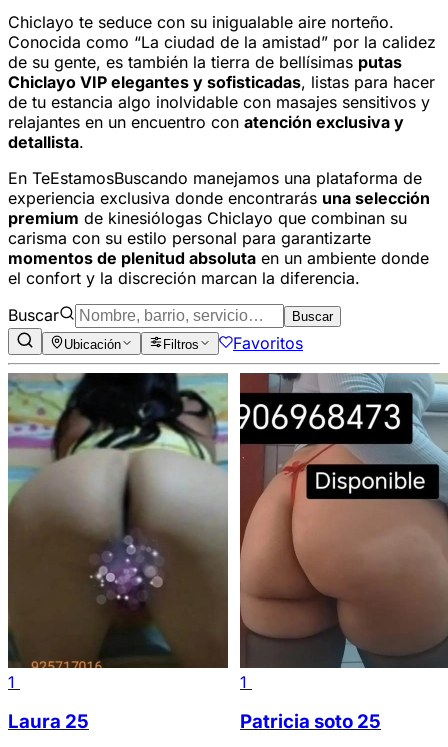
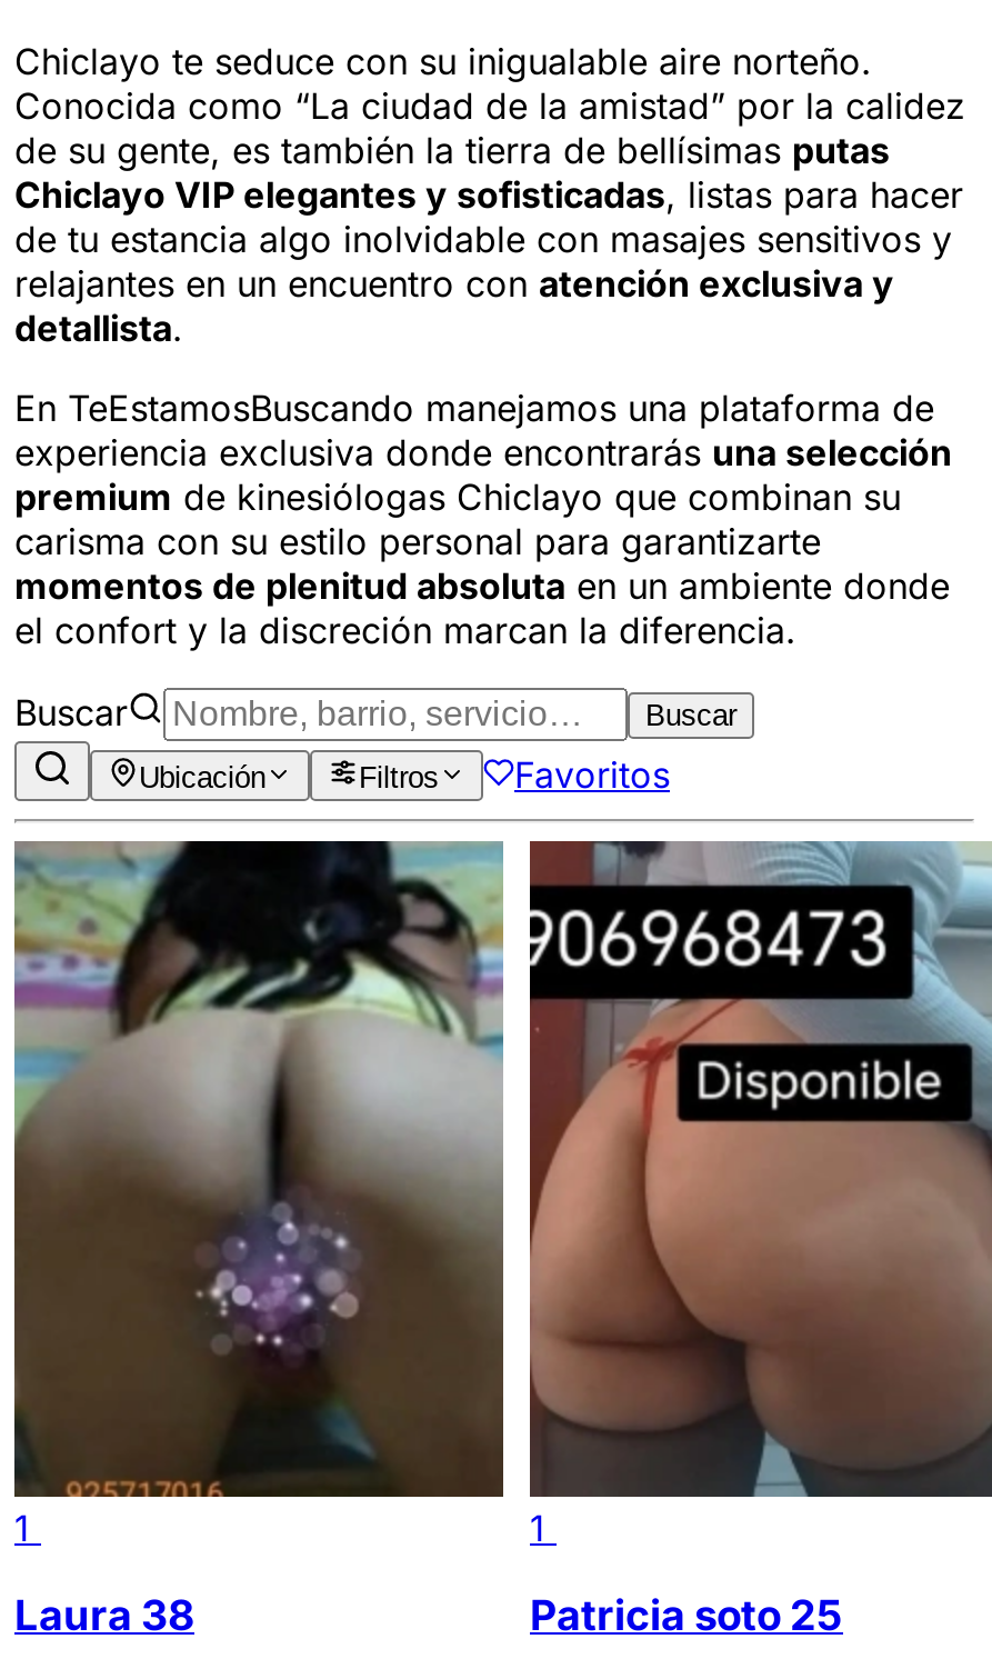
[8,710,89,733] Laura 25 -> [14,1591,194,1642] Laura 38

